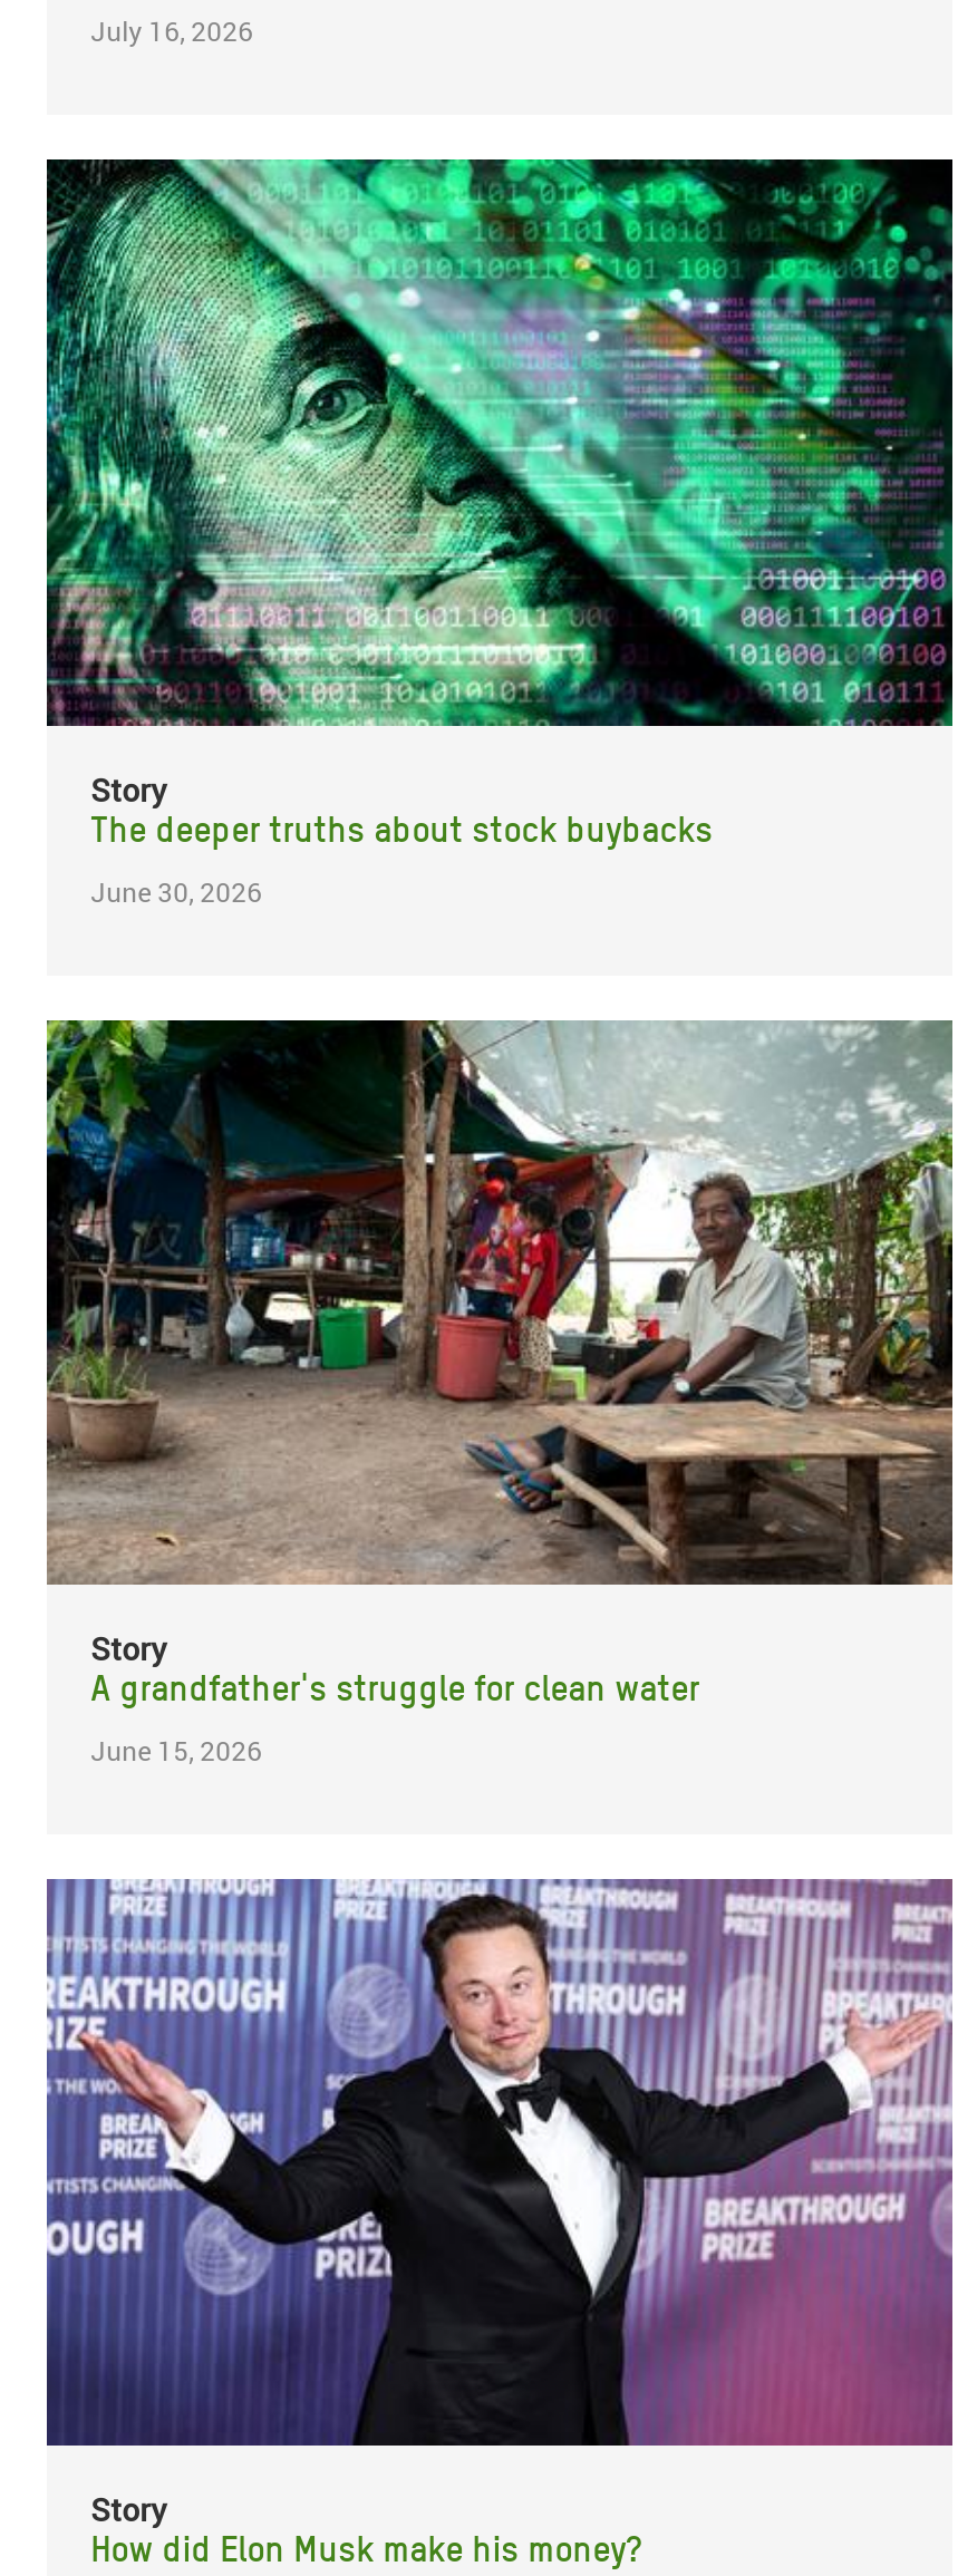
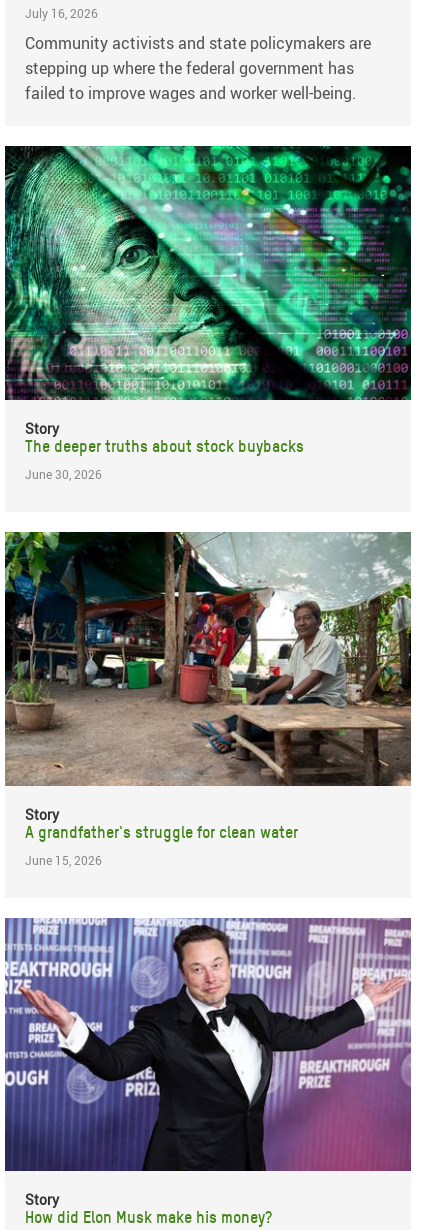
none -> [25,32,371,104] Community activists and state policymakers are | stepping up where the federal government has | failed to improve wages and worker well-being.

